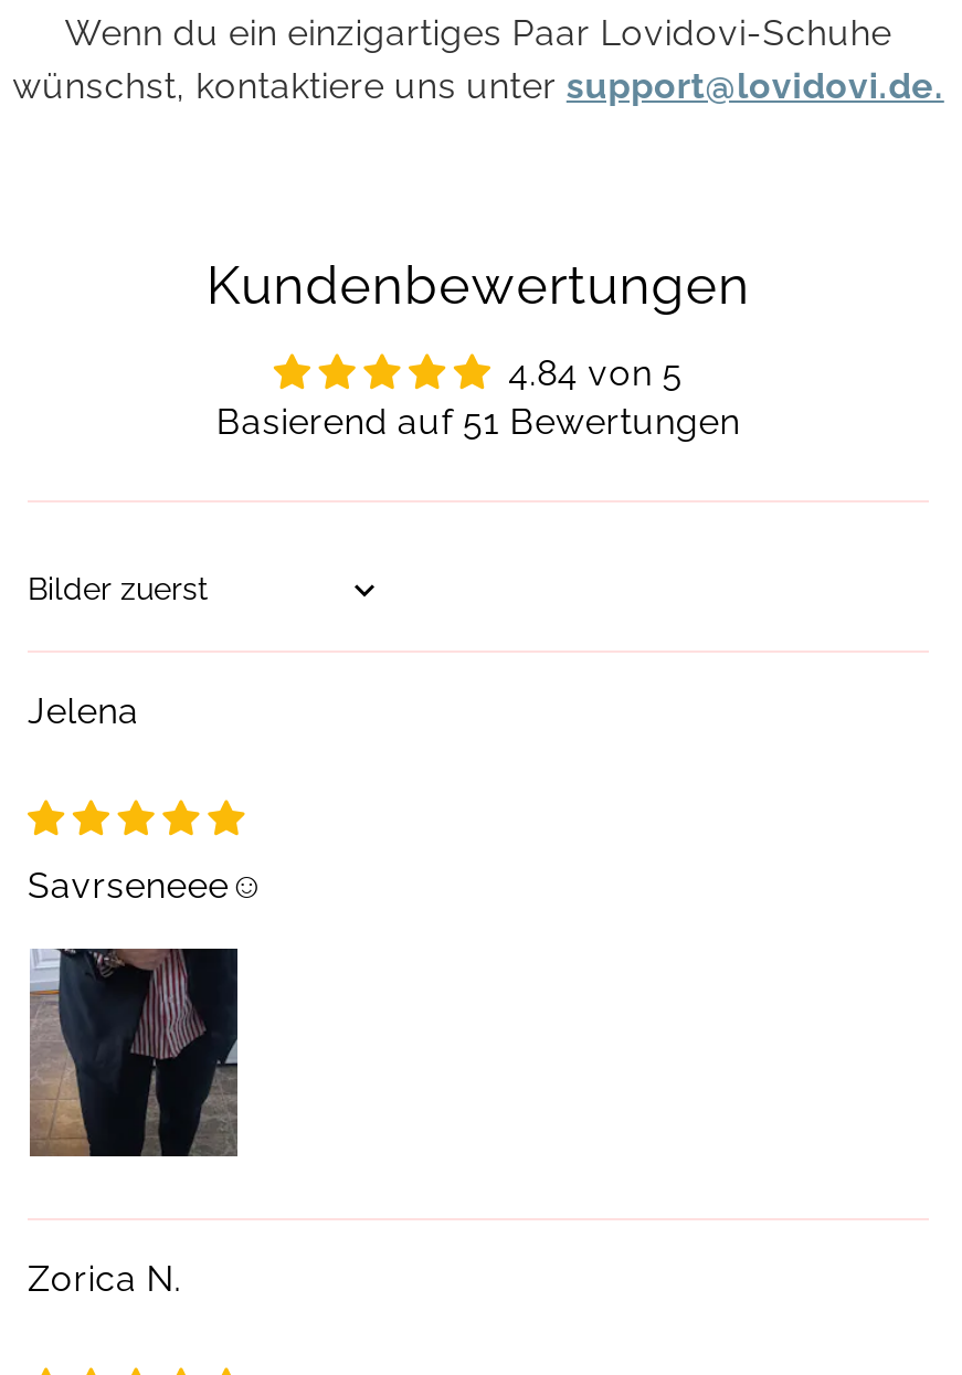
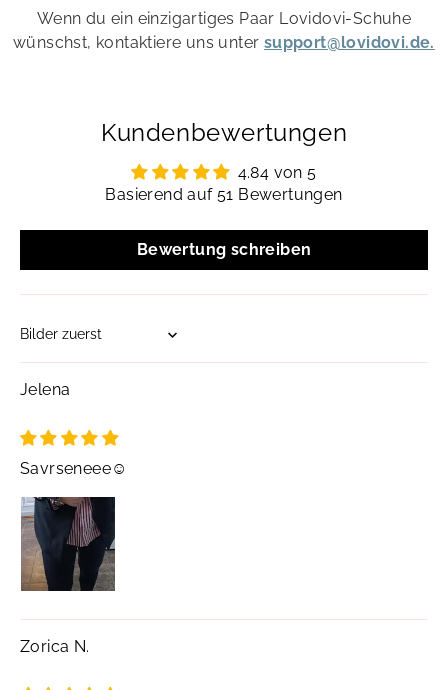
none -> [137,240,311,259] Bewertung schreiben

